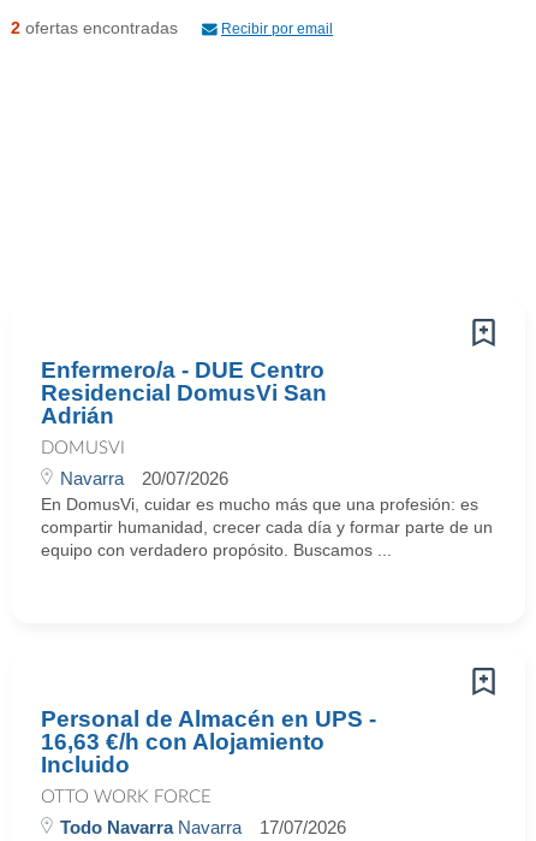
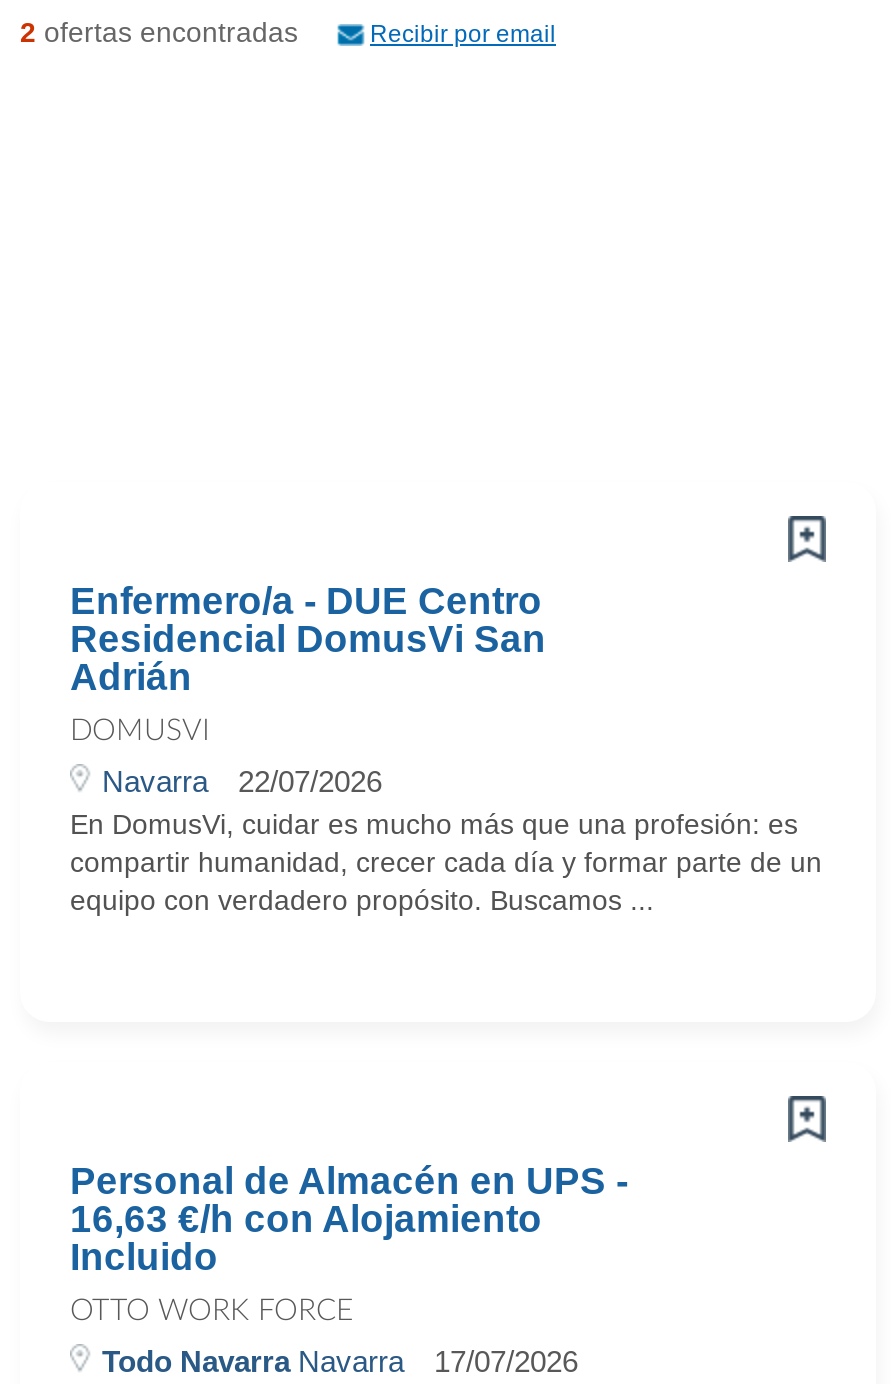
[60,468,228,488] Navarra 20/07/2026 -> [102,764,382,798] Navarra 22/07/2026

